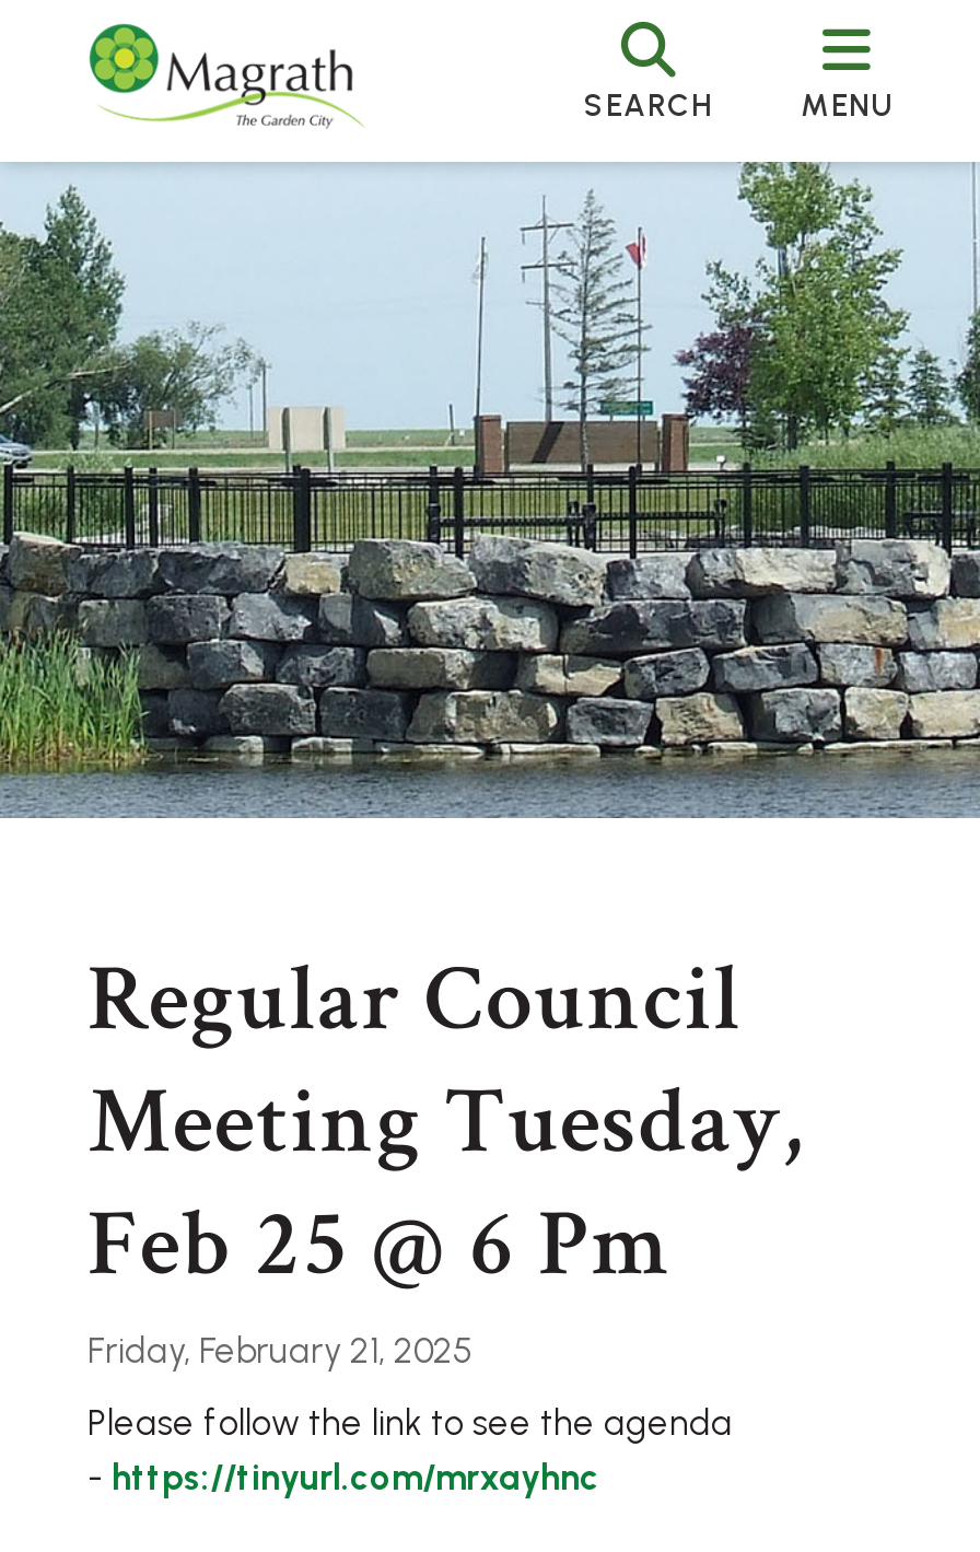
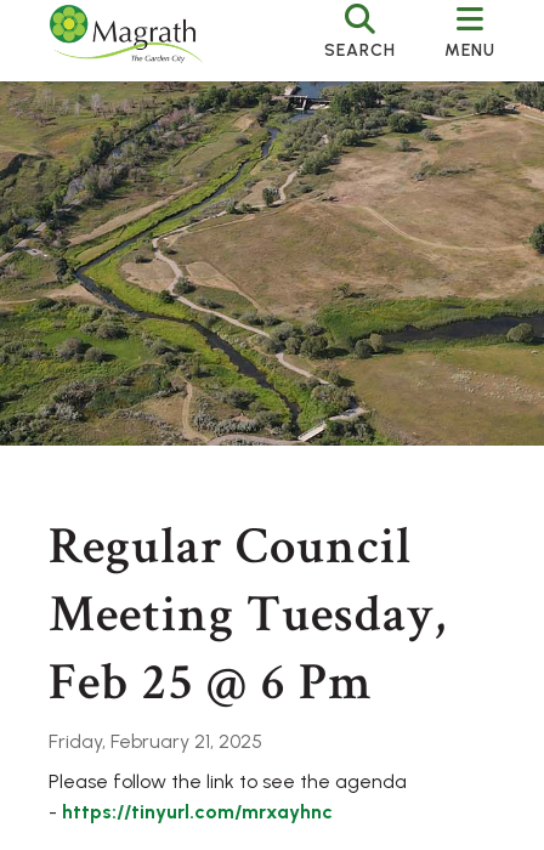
[7,162,973,820] [image] -> [4,80,540,447] [image]

